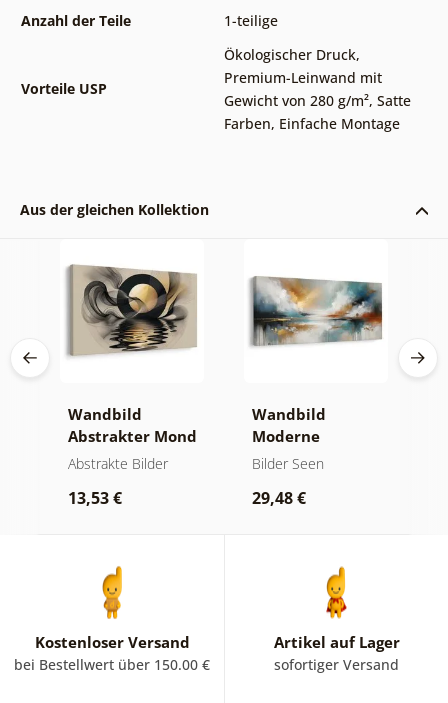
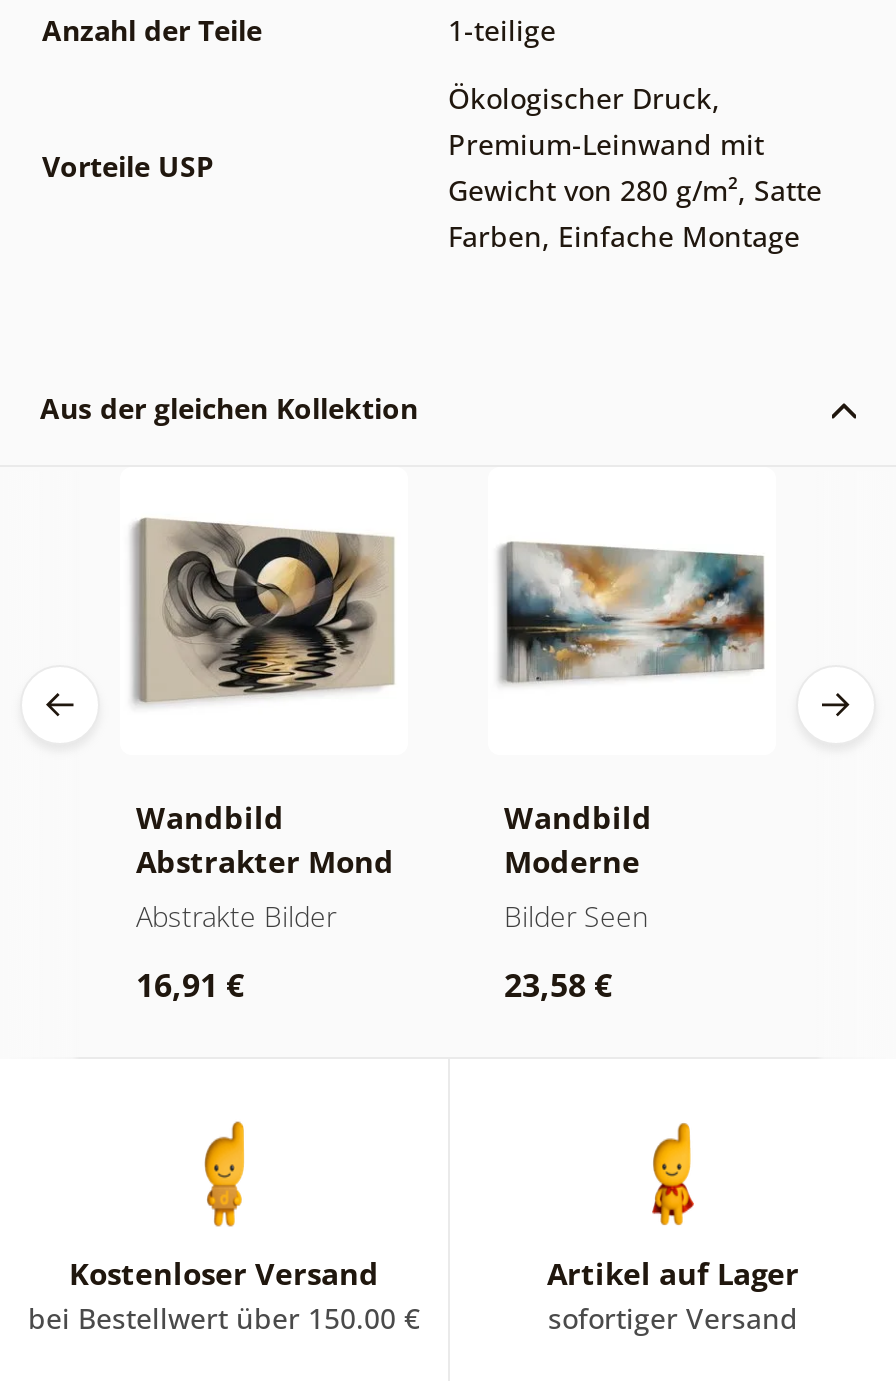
[68,487,122,509] 13,53 € -> [136,963,244,1007] 16,91 €
[252,487,306,509] 29,48 € -> [504,963,612,1007] 23,58 €

